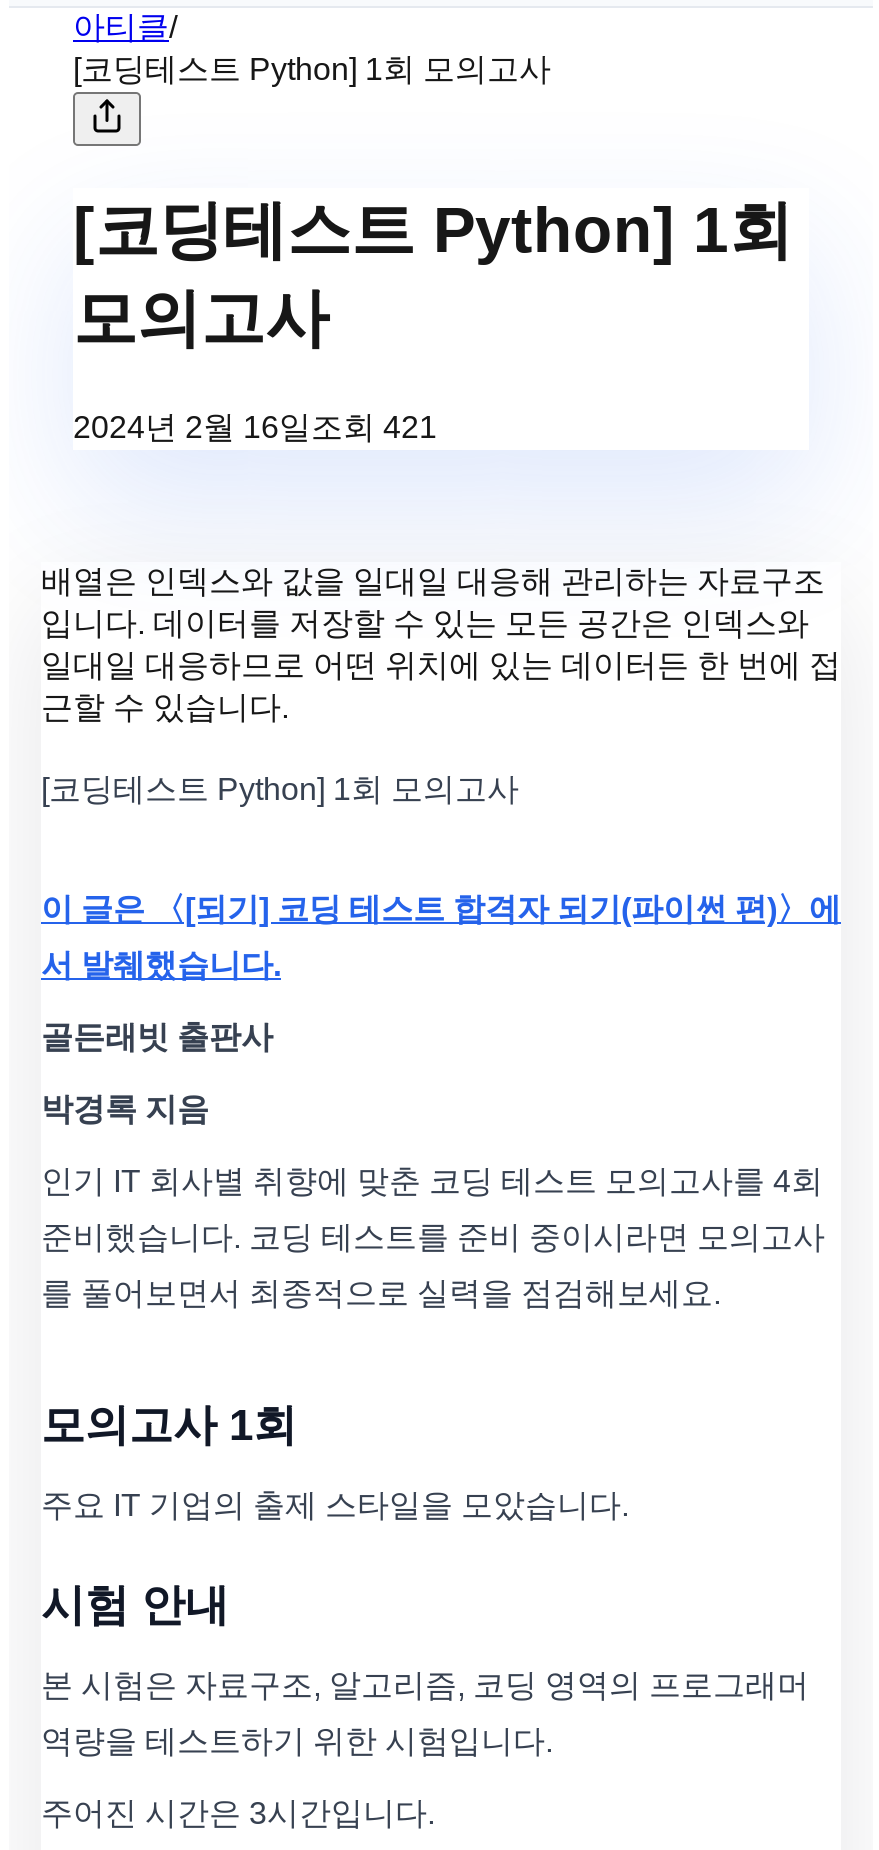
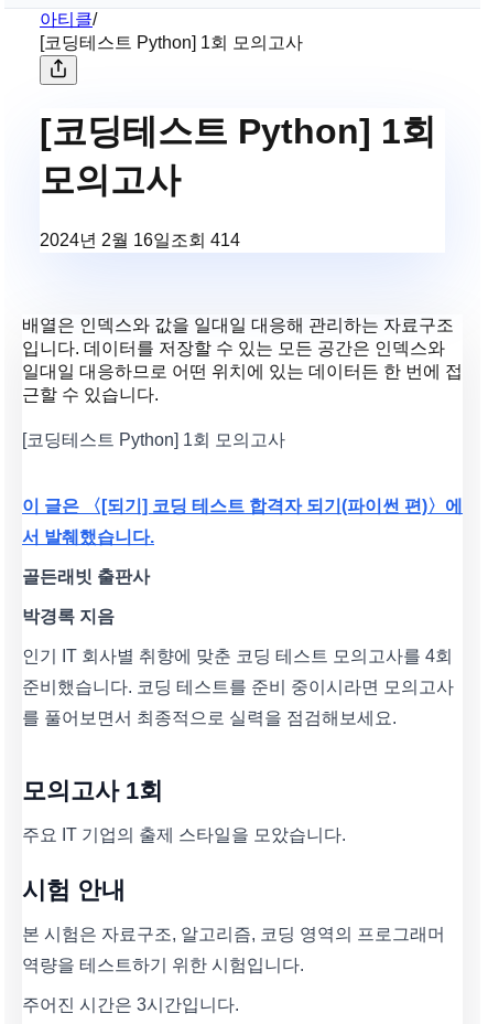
[73,410,437,444] 2024년 2월 16일 조회 421 -> [40,231,240,249] 2024년 2월 16일 조회 414

